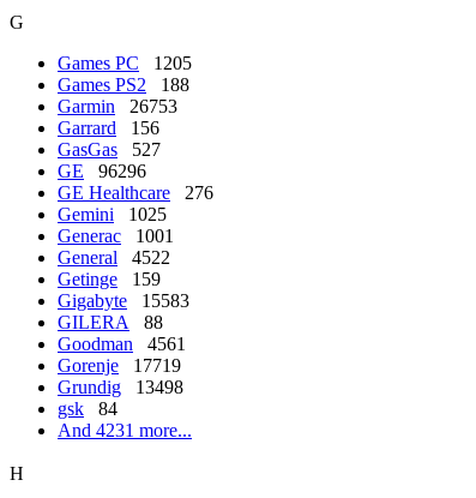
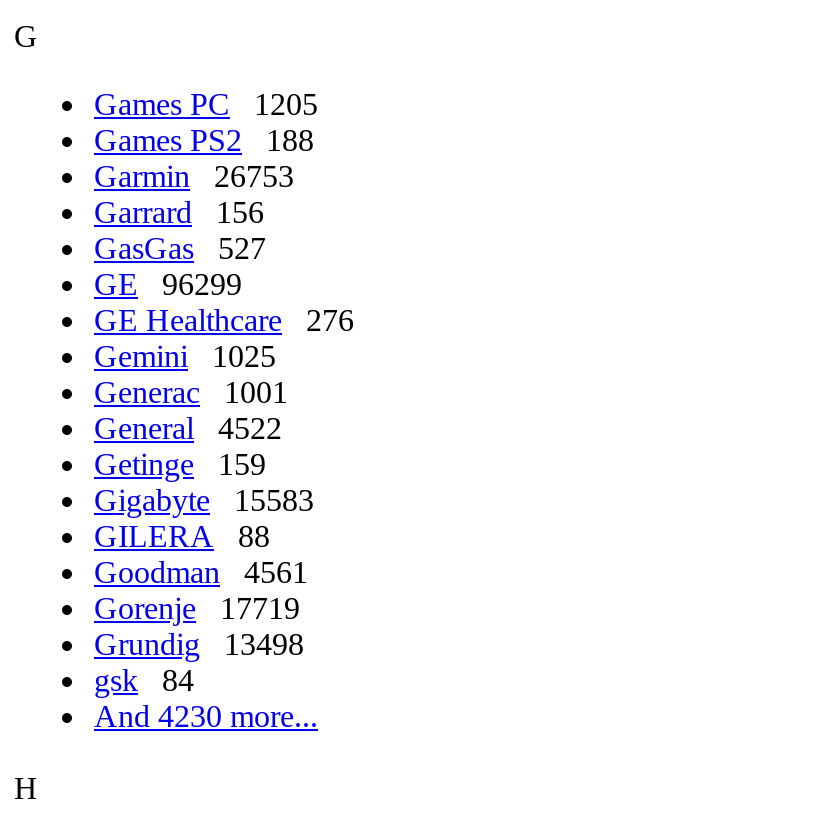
[58,161,146,181] GE 96296 -> [94,267,242,301] GE 96299
[58,420,192,440] And 4231 more... -> [94,699,318,733] And 4230 more...

